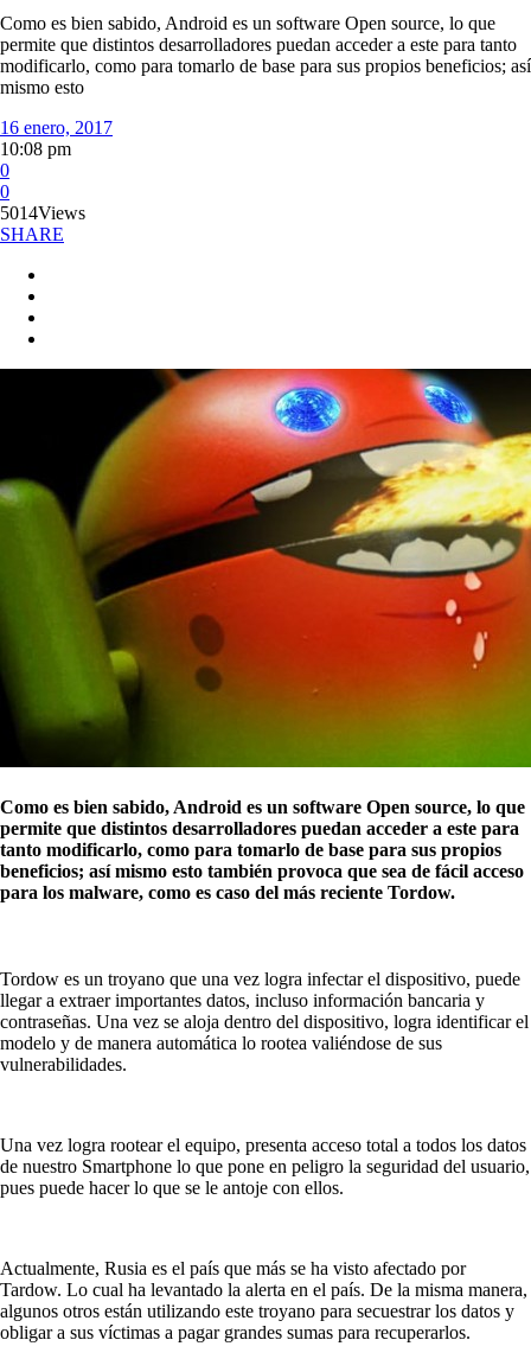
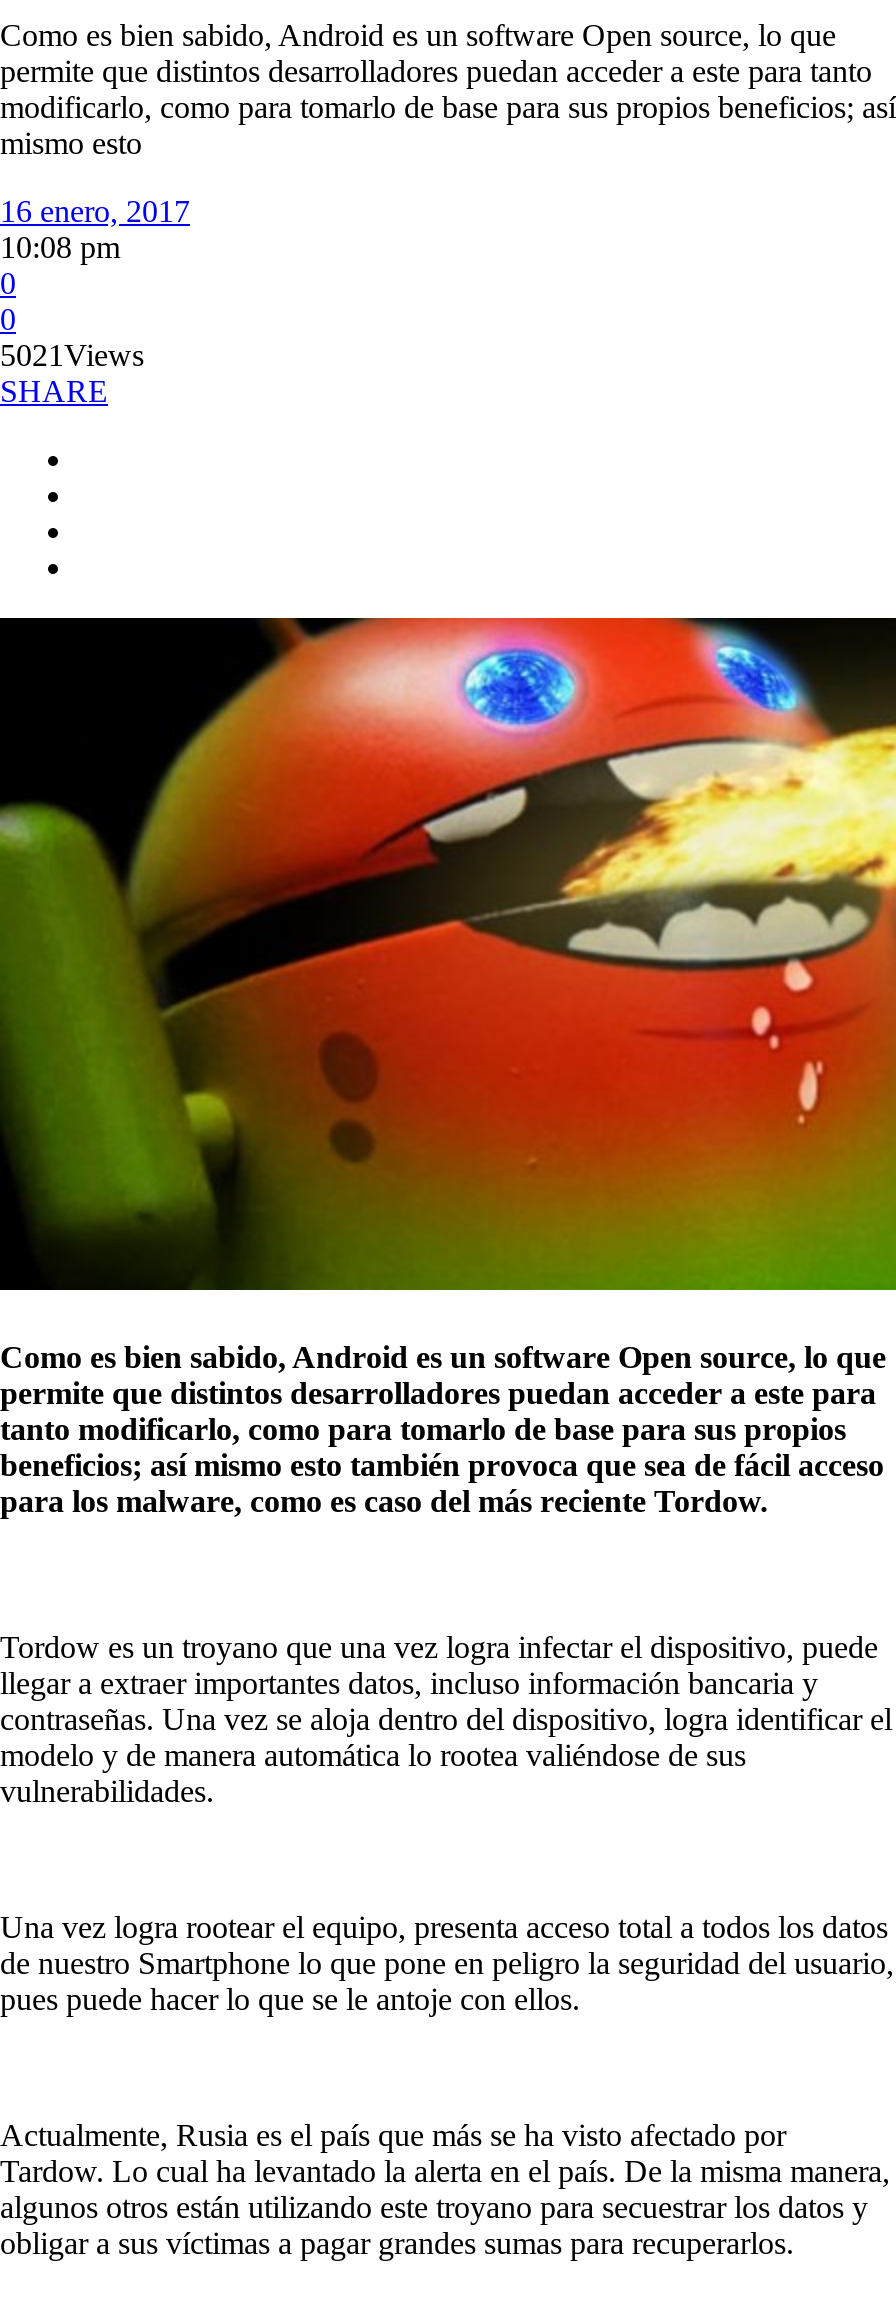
[0,203,85,223] 5014 Views -> [0,338,144,372] 5021 Views

